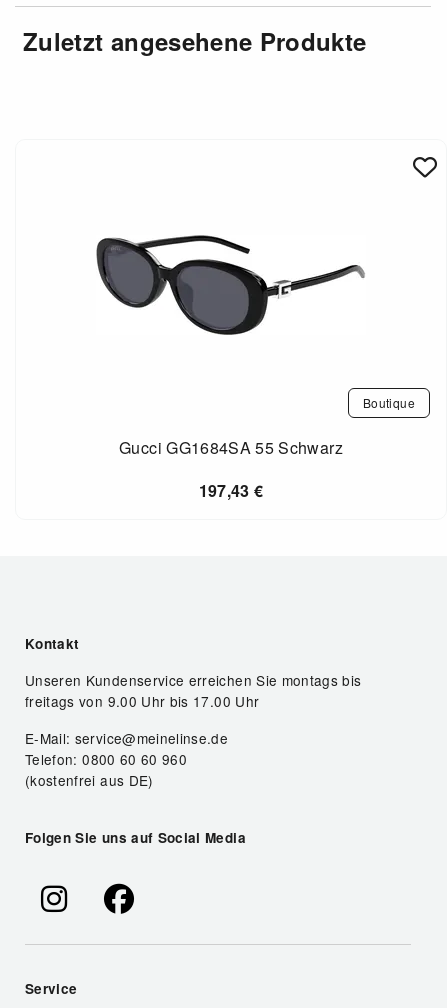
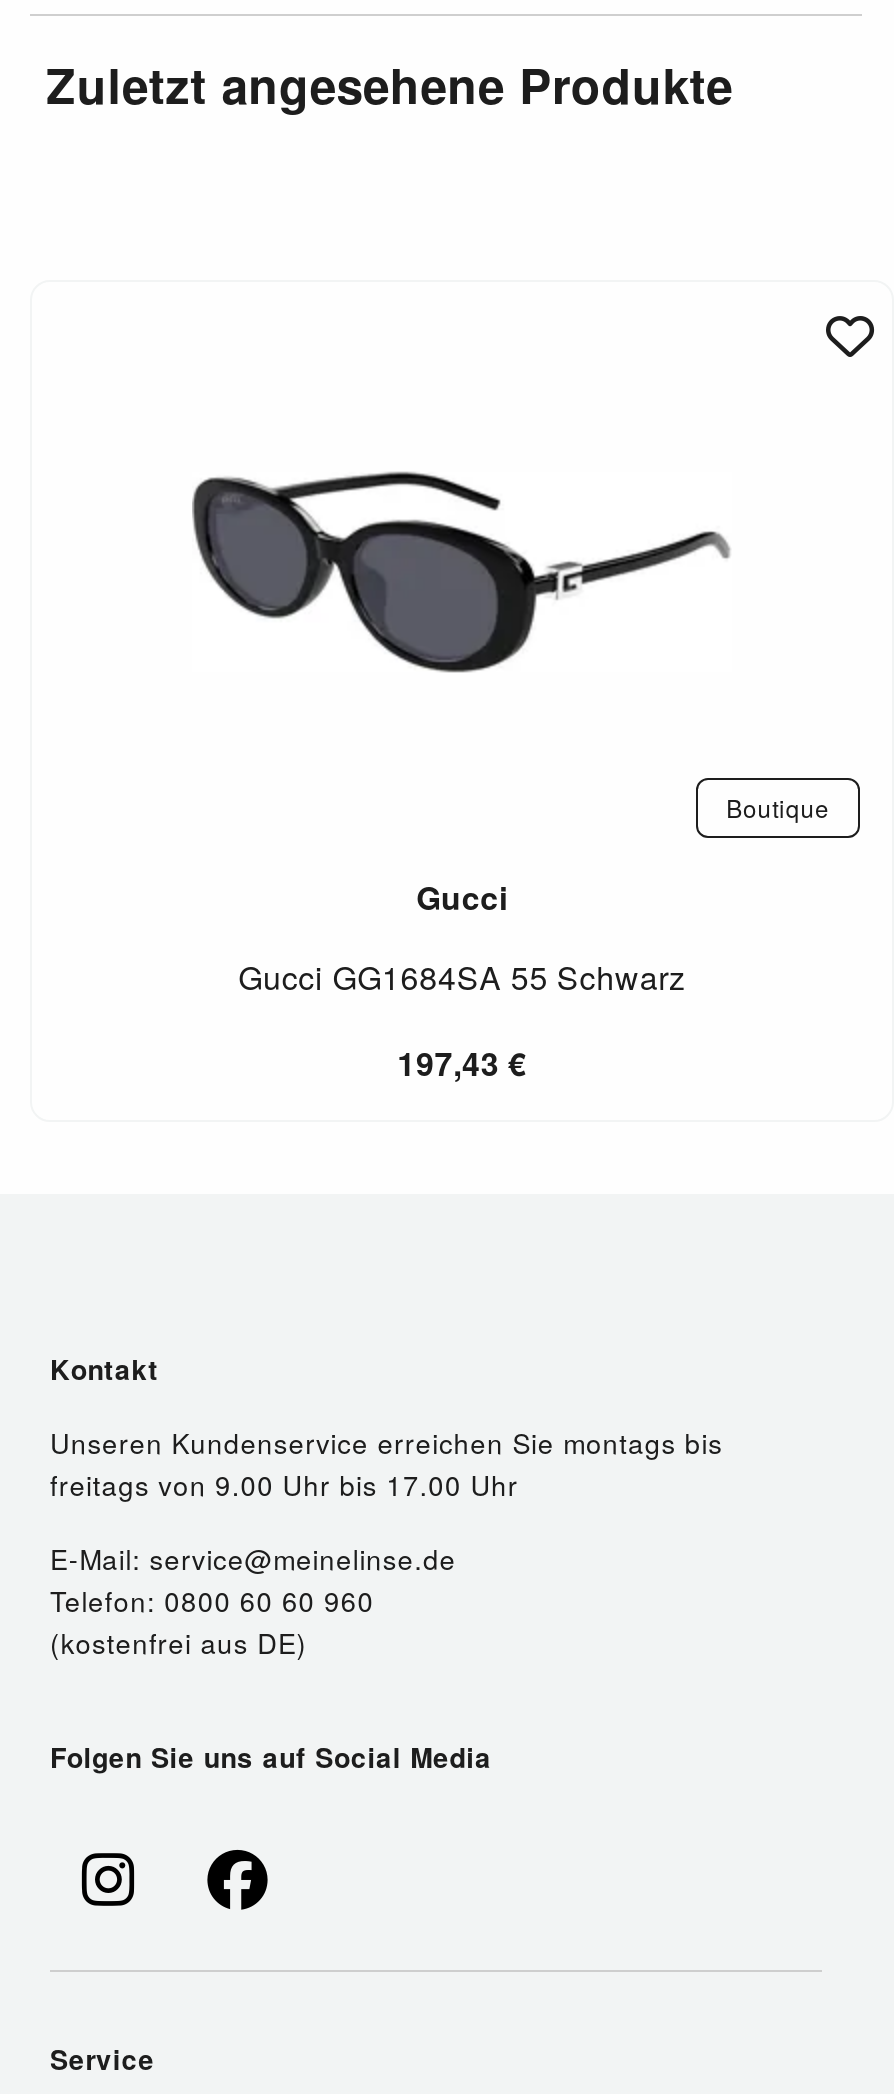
none -> [416,875,508,921] Gucci

